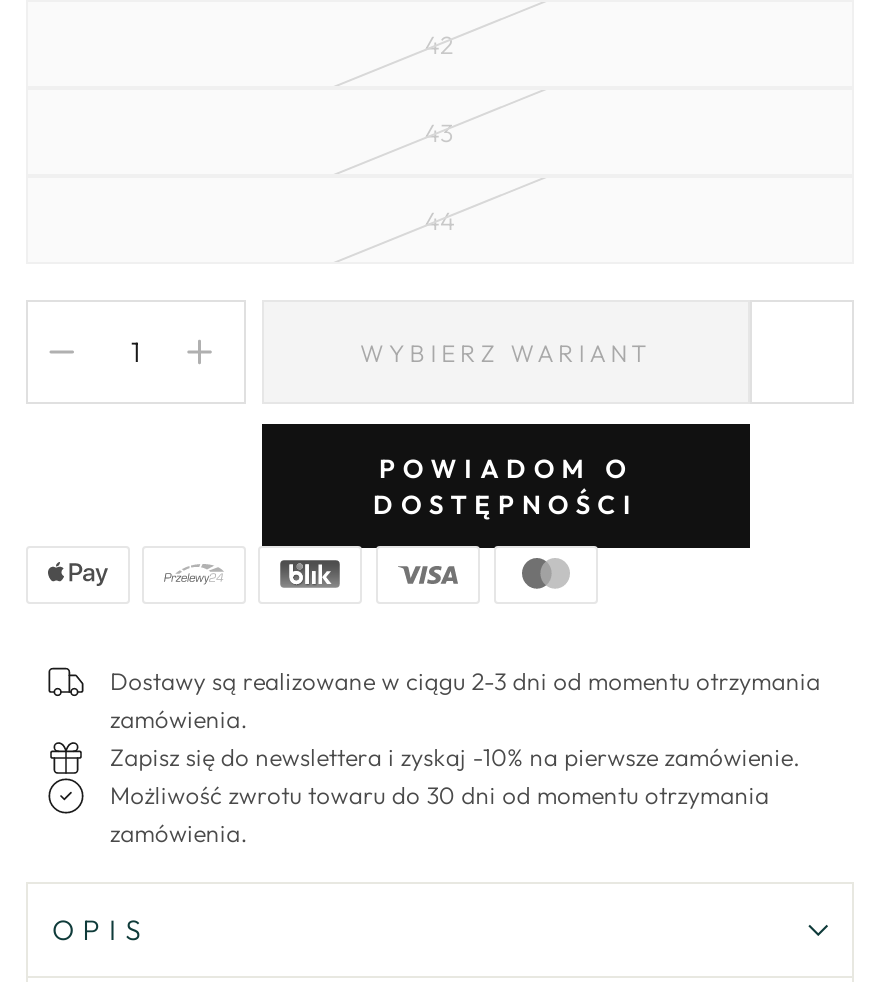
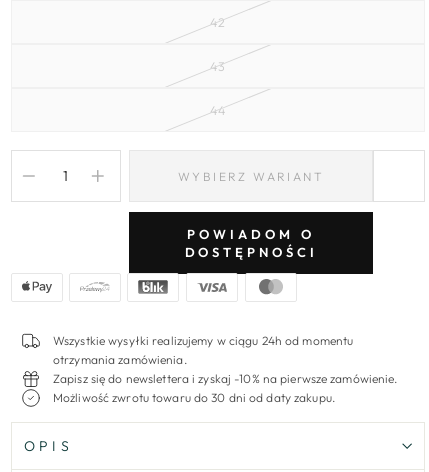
[110,666,820,734] Dostawy są realizowane w ciągu 2-3 dni od momentu otrzymania | zamówienia. -> [53,333,353,367] Wszystkie wysyłki realizujemy w ciągu 24h od momentu | otrzymania zamówienia.
[110,780,769,848] Możliwość zwrotu towaru do 30 dni od momentu otrzymania | zamówienia. -> [53,390,335,405] Możliwość zwrotu towaru do 30 dni od daty zakupu.

